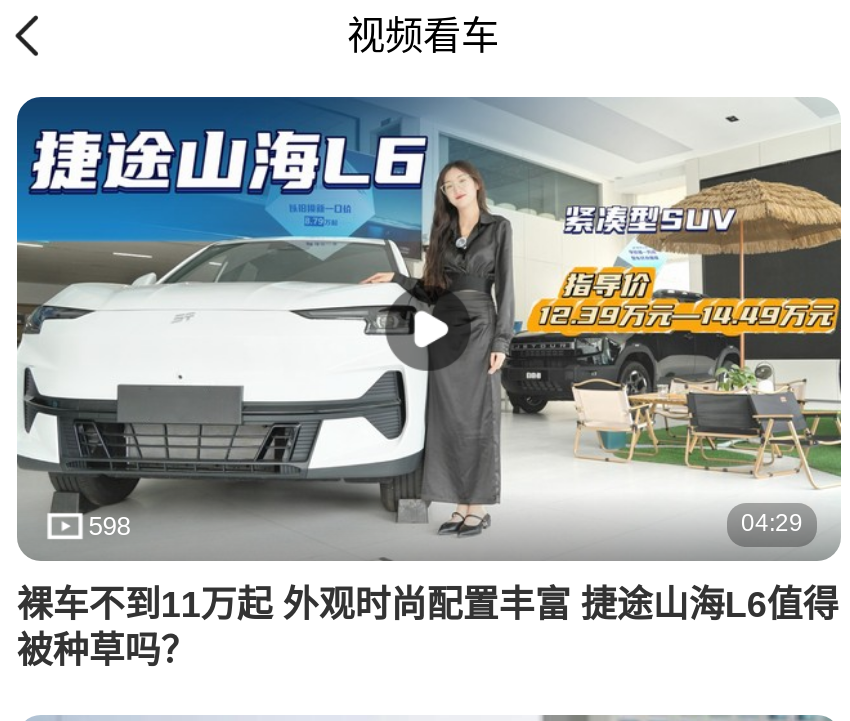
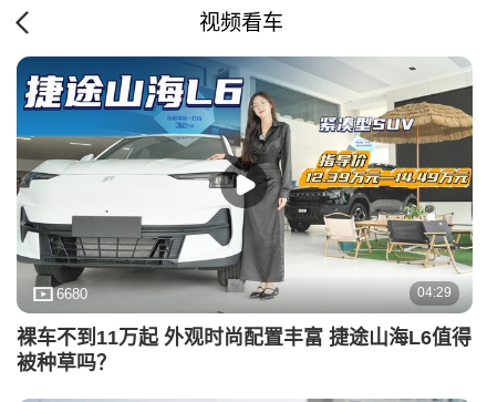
[88,510,130,540] 598 -> [56,285,87,302] 6680

